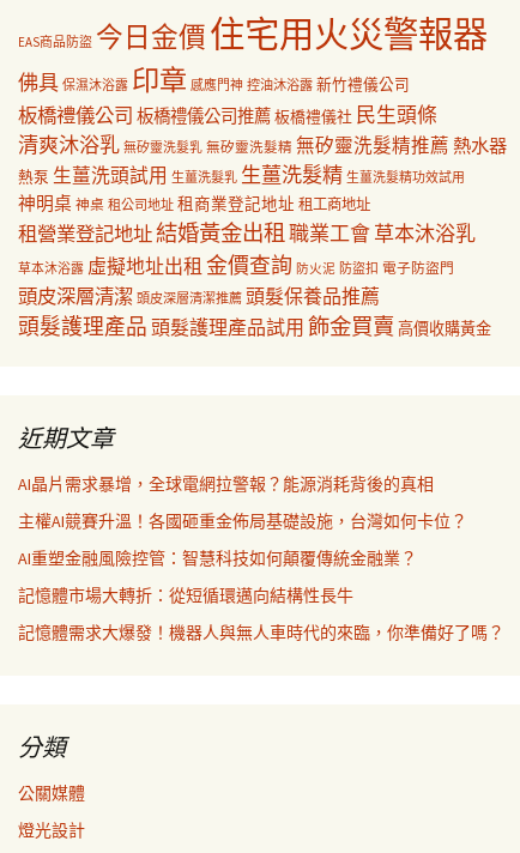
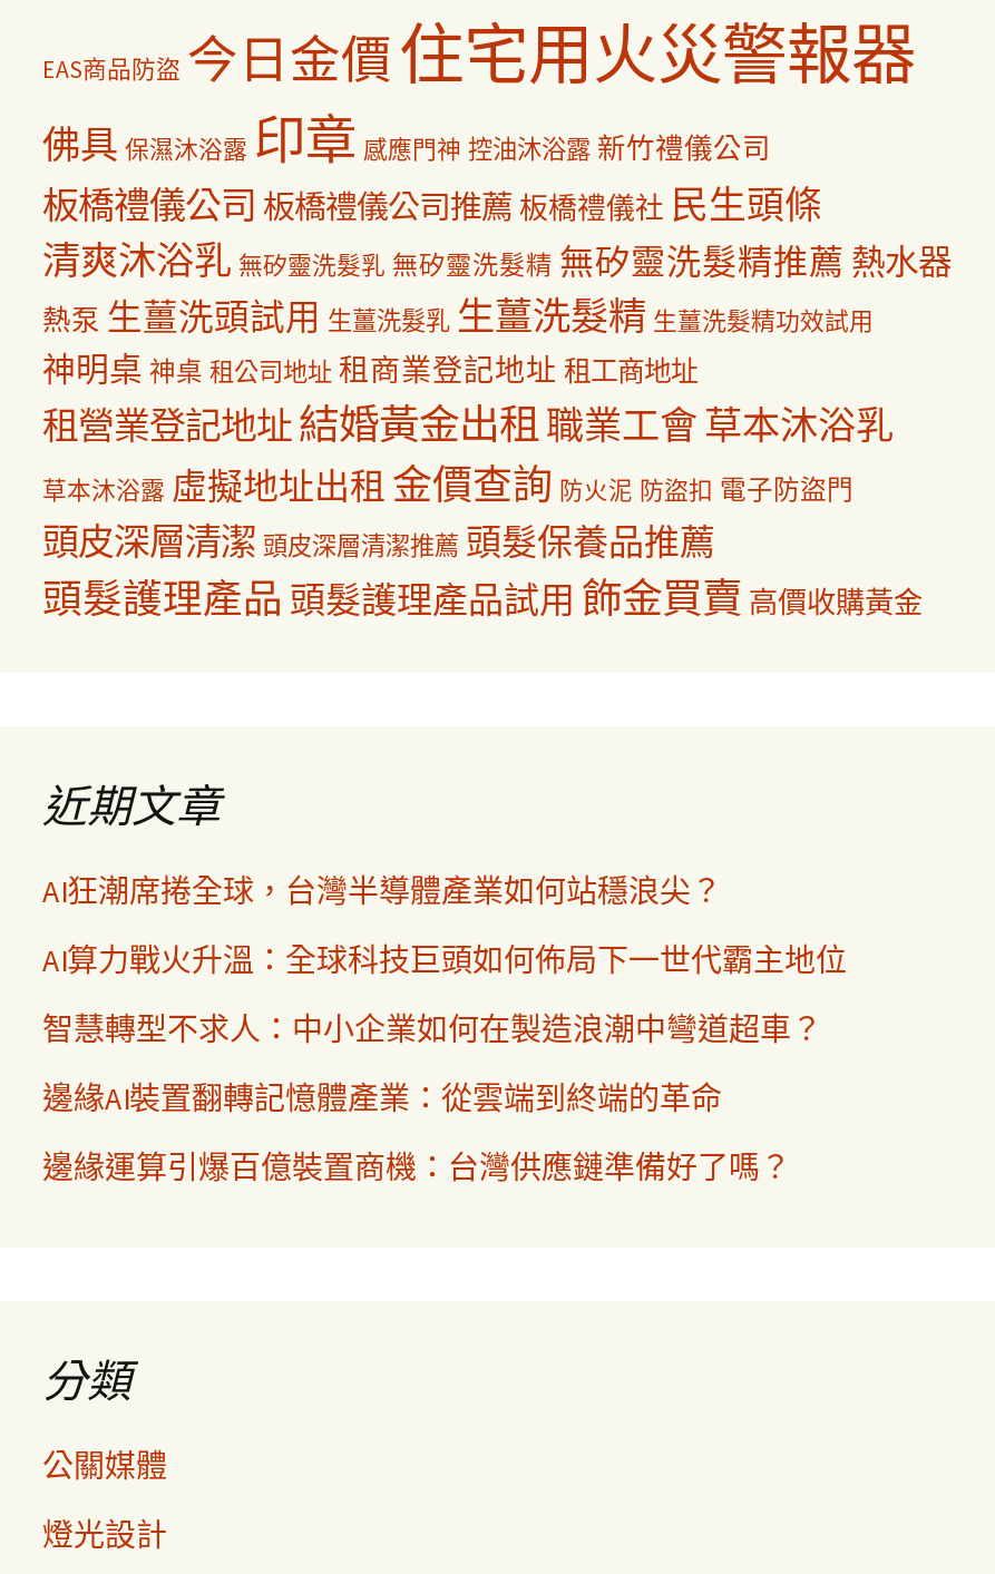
[18,473,434,495] AI晶片需求暴增，全球電網拉警報？能源消耗背後的真相 -> [42,871,722,911] AI狂潮席捲全球，台灣半導體產業如何站穩浪尖？
[18,510,467,532] 主權AI競賽升溫！各國砸重金佈局基礎設施，台灣如何卡位？ -> [42,940,847,980] AI算力戰火升溫：全球科技巨頭如何佈局下一世代霸主地位
[18,548,417,569] AI重塑金融風險控管：智慧科技如何顛覆傳統金融業？ -> [42,1009,822,1049] 智慧轉型不求人：中小企業如何在製造浪潮中彎道超車？
[18,585,353,606] 記憶體市場大轉折：從短循環邁向結構性長牛 -> [42,1078,722,1118] 邊緣AI裝置翻轉記憶體產業：從雲端到終端的革命
[18,622,504,643] 記憶體需求大爆發！機器人與無人車時代的來臨，你準備好了嗎？ -> [42,1147,791,1187] 邊緣運算引爆百億裝置商機：台灣供應鏈準備好了嗎？

